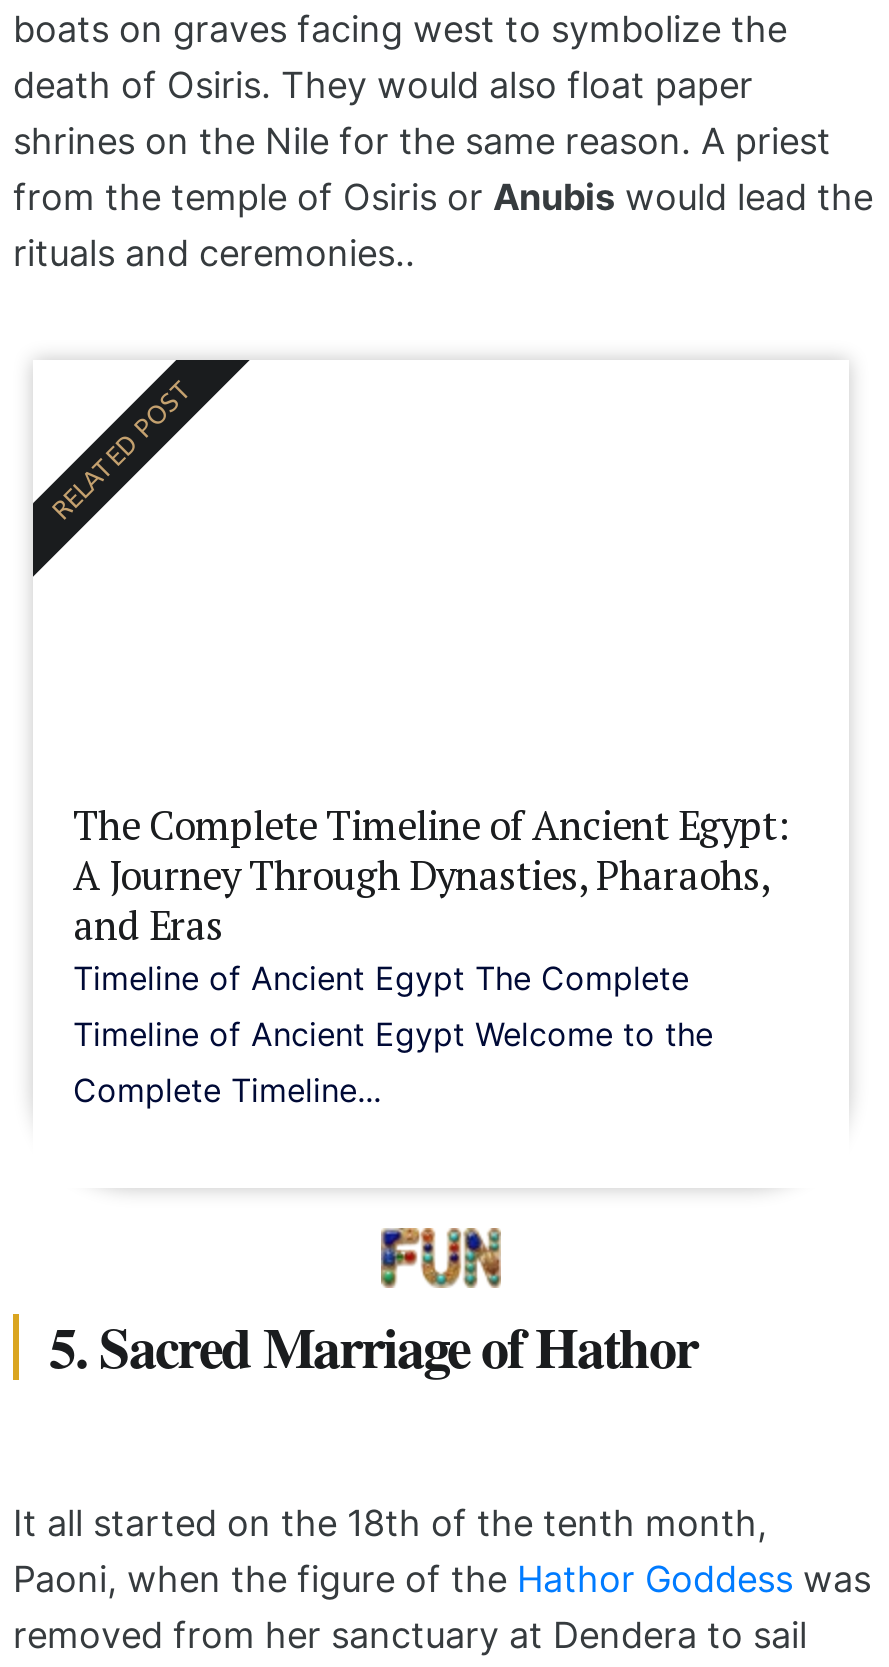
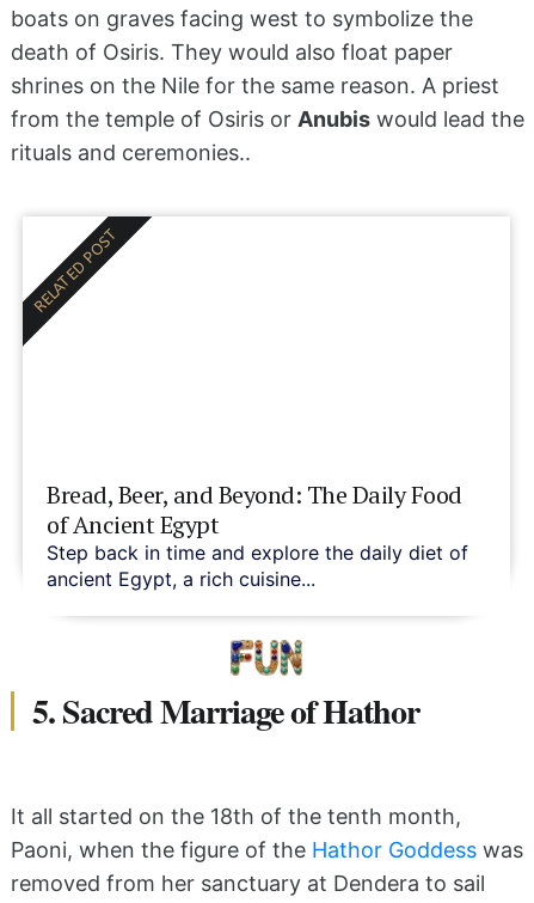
[73,799,788,1111] The Complete Timeline of Ancient Egypt: | A Journey Through Dynasties, Pharaohs, | and Eras | Timeline of Ancient Egypt The Complete | Timeline of Ancient Egypt Welcome to the | Complete Timeline... -> [47,478,468,591] Bread, Beer, and Beyond: The Daily Food | of Ancient Egypt | Step back in time and explore the daily diet of | ancient Egypt, a rich cuisine...

